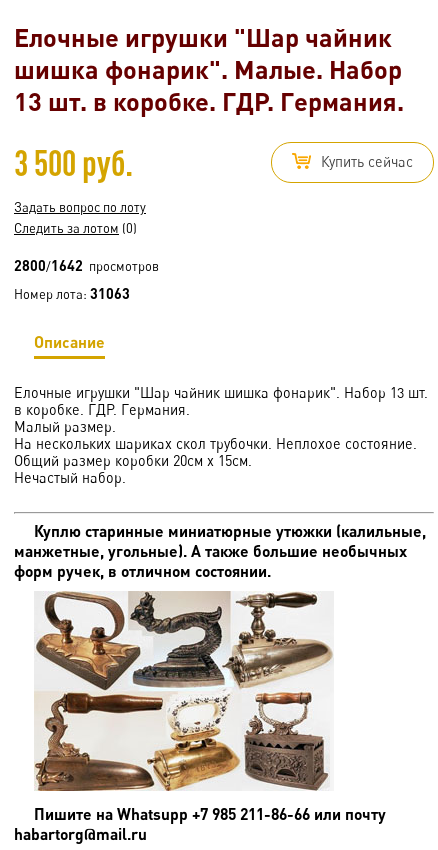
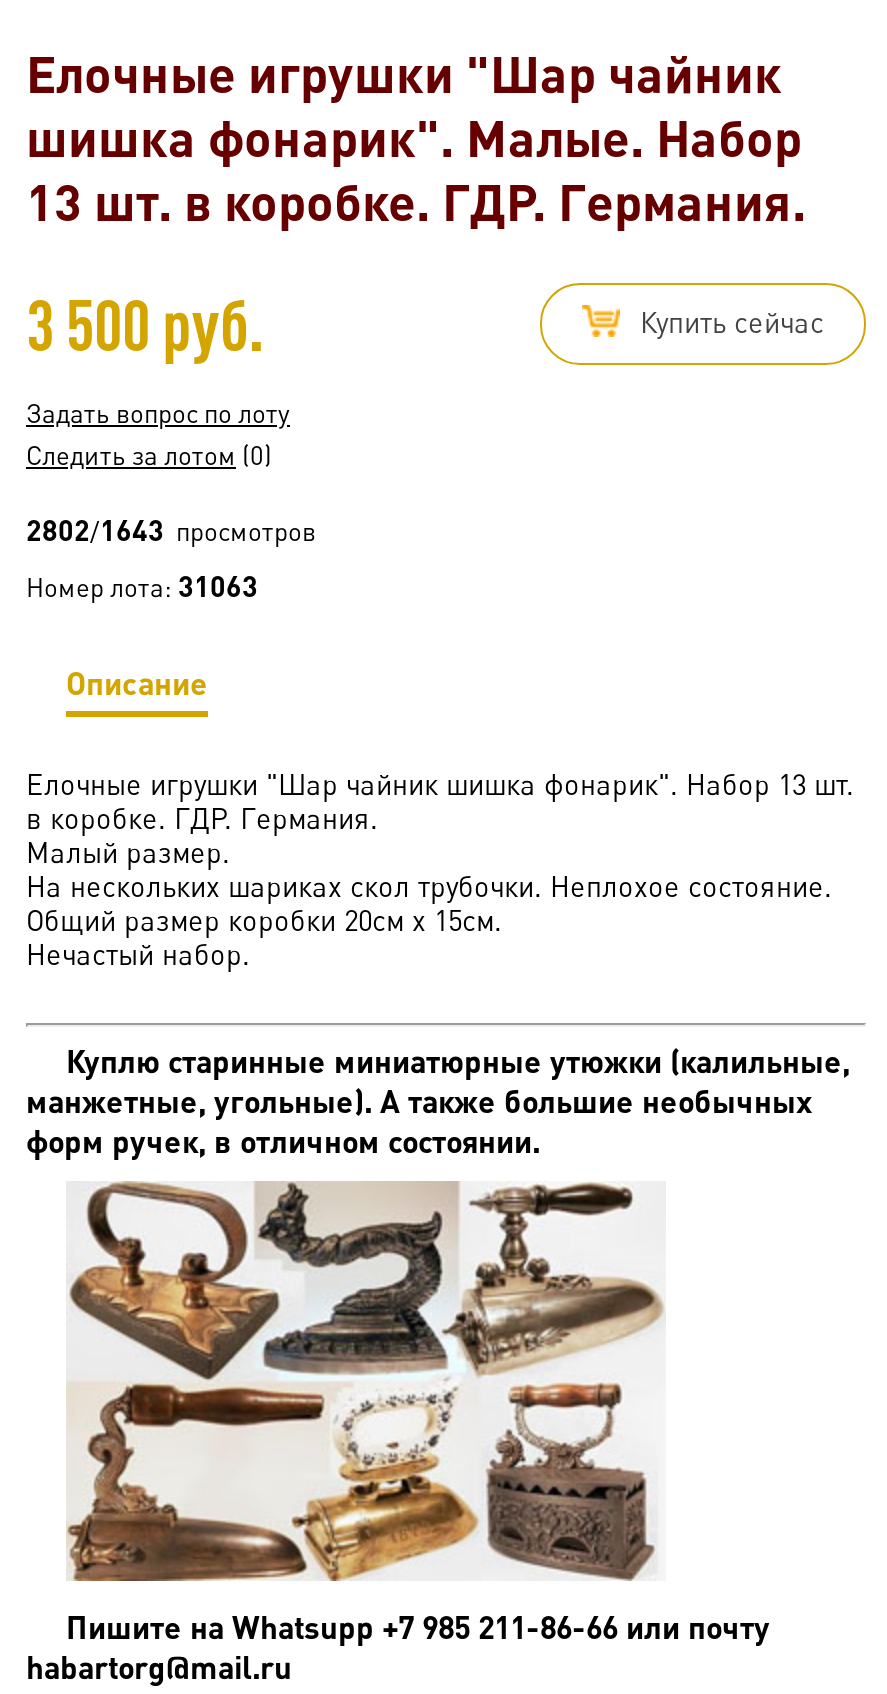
[14,256,159,274] 2800/1642 просмотров -> [26,510,316,546] 2802/1643 просмотров

